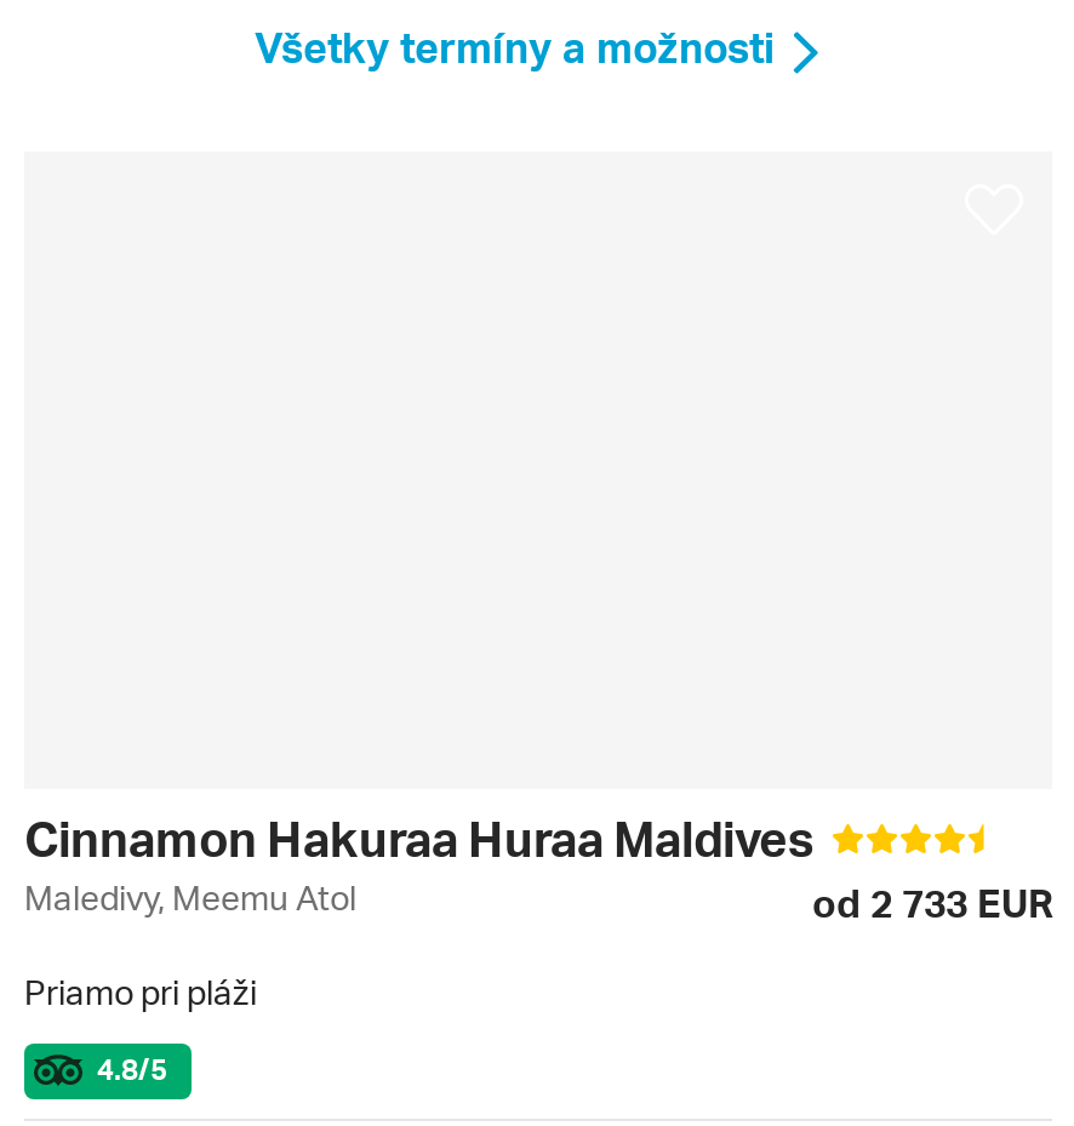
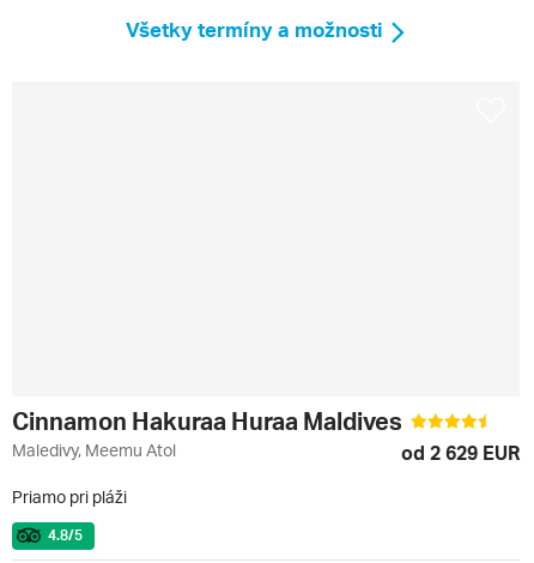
[812,876,1052,927] od 2 733 EUR -> [401,439,520,465] od 2 629 EUR

